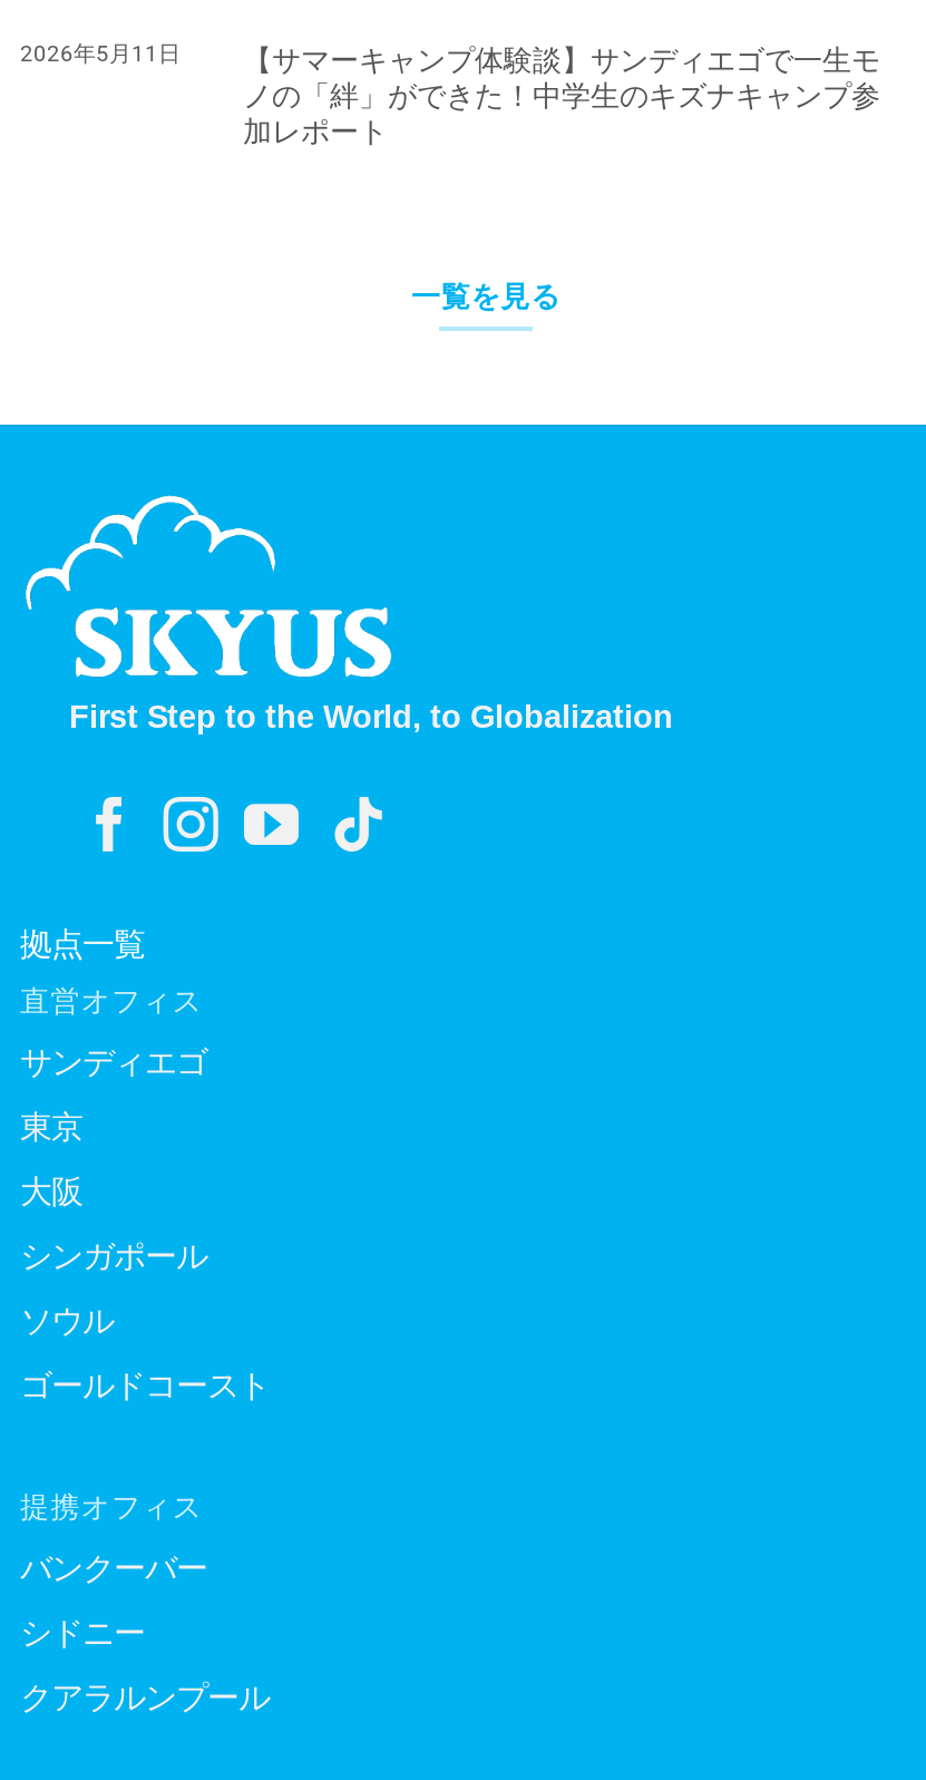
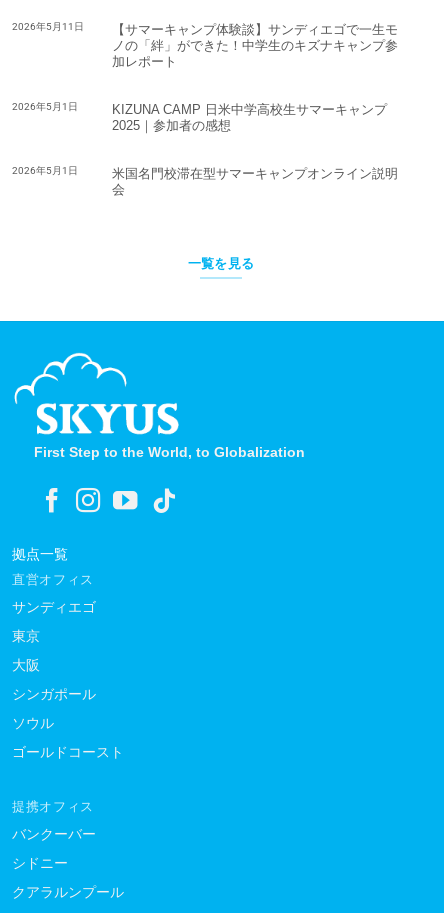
none -> [12,100,78,113] 2026年5月1日
none -> [12,163,78,176] 2026年5月1日
none -> [112,102,387,133] KIZUNA CAMP 日米中学高校生サマーキャンプ | 2025｜参加者の感想
none -> [112,166,398,197] 米国名門校滞在型サマーキャンプオンライン説明 | 会

